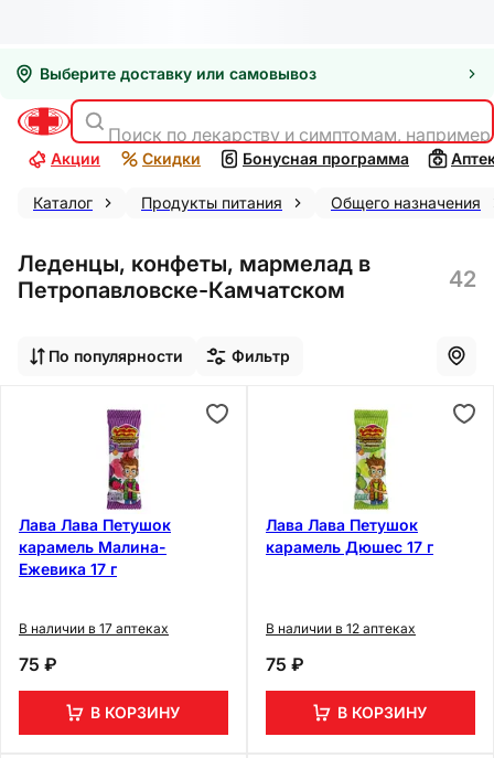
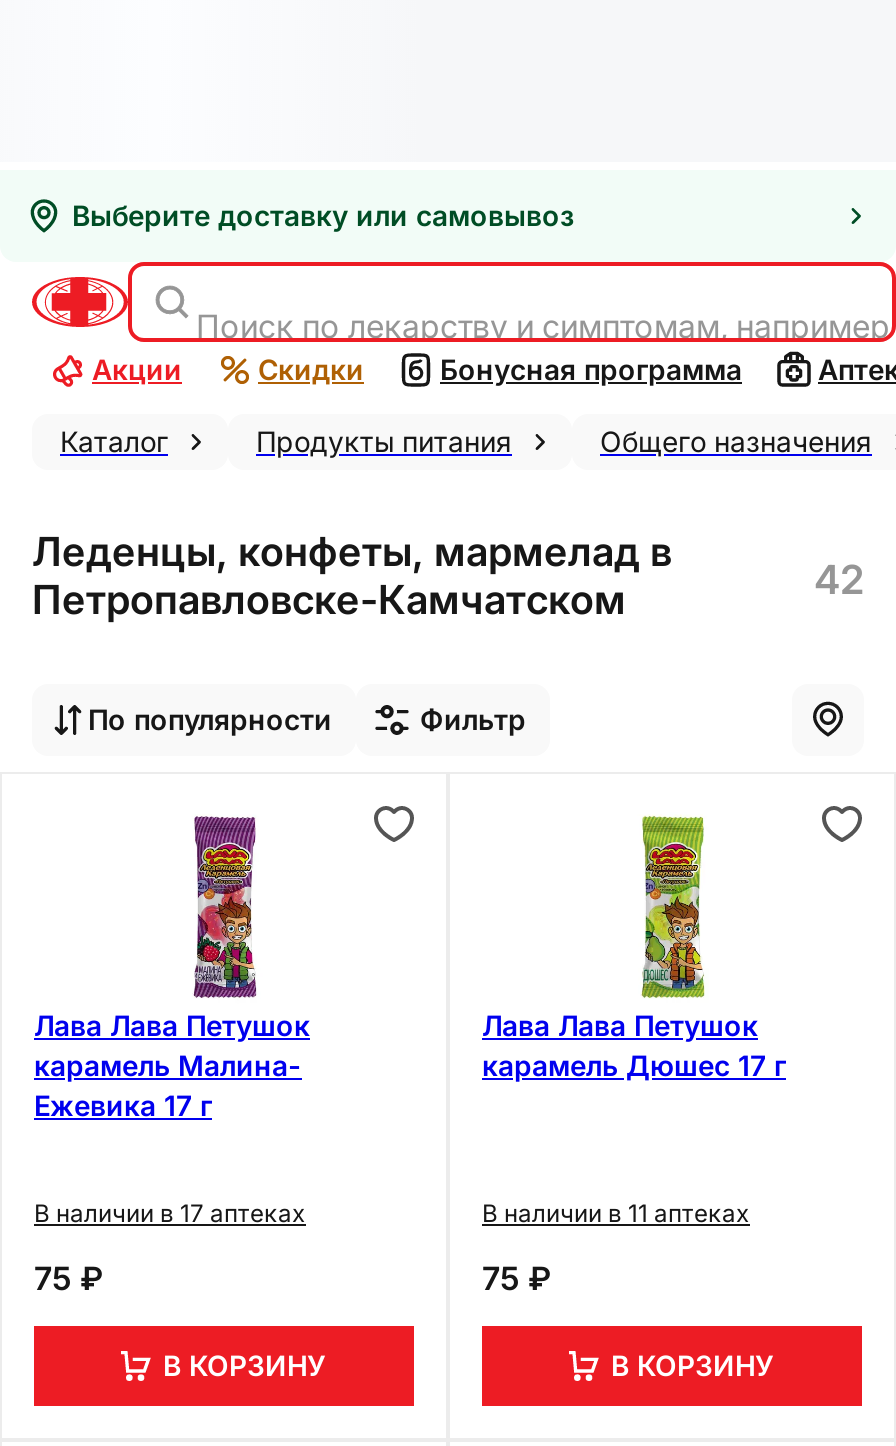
[266,620,416,636] В наличии в 12 аптеках -> [482,1198,750,1228] В наличии в 11 аптеках

